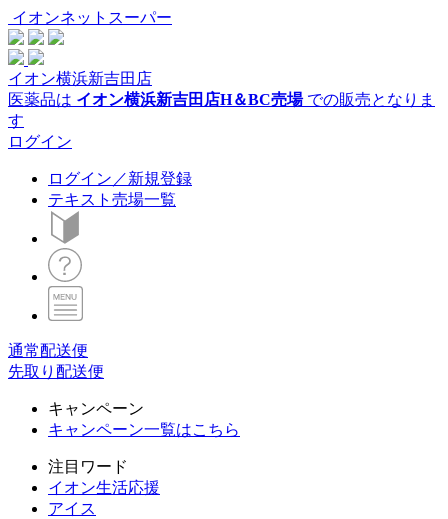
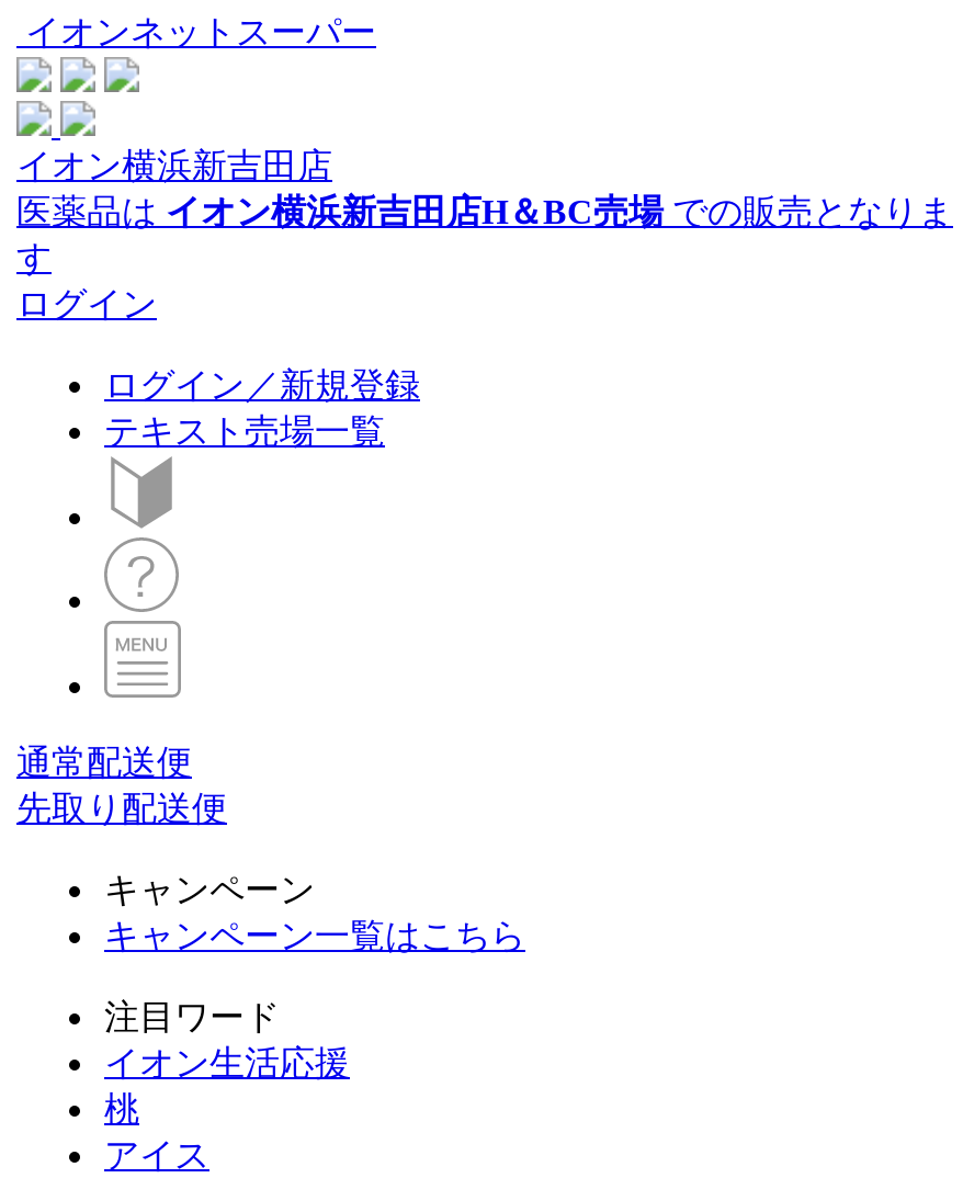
none -> [104,1090,139,1128] 桃

